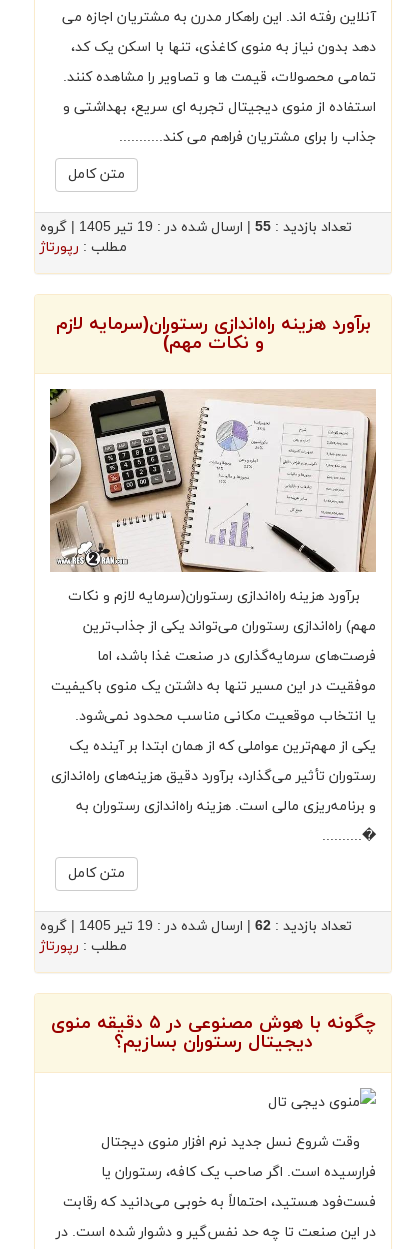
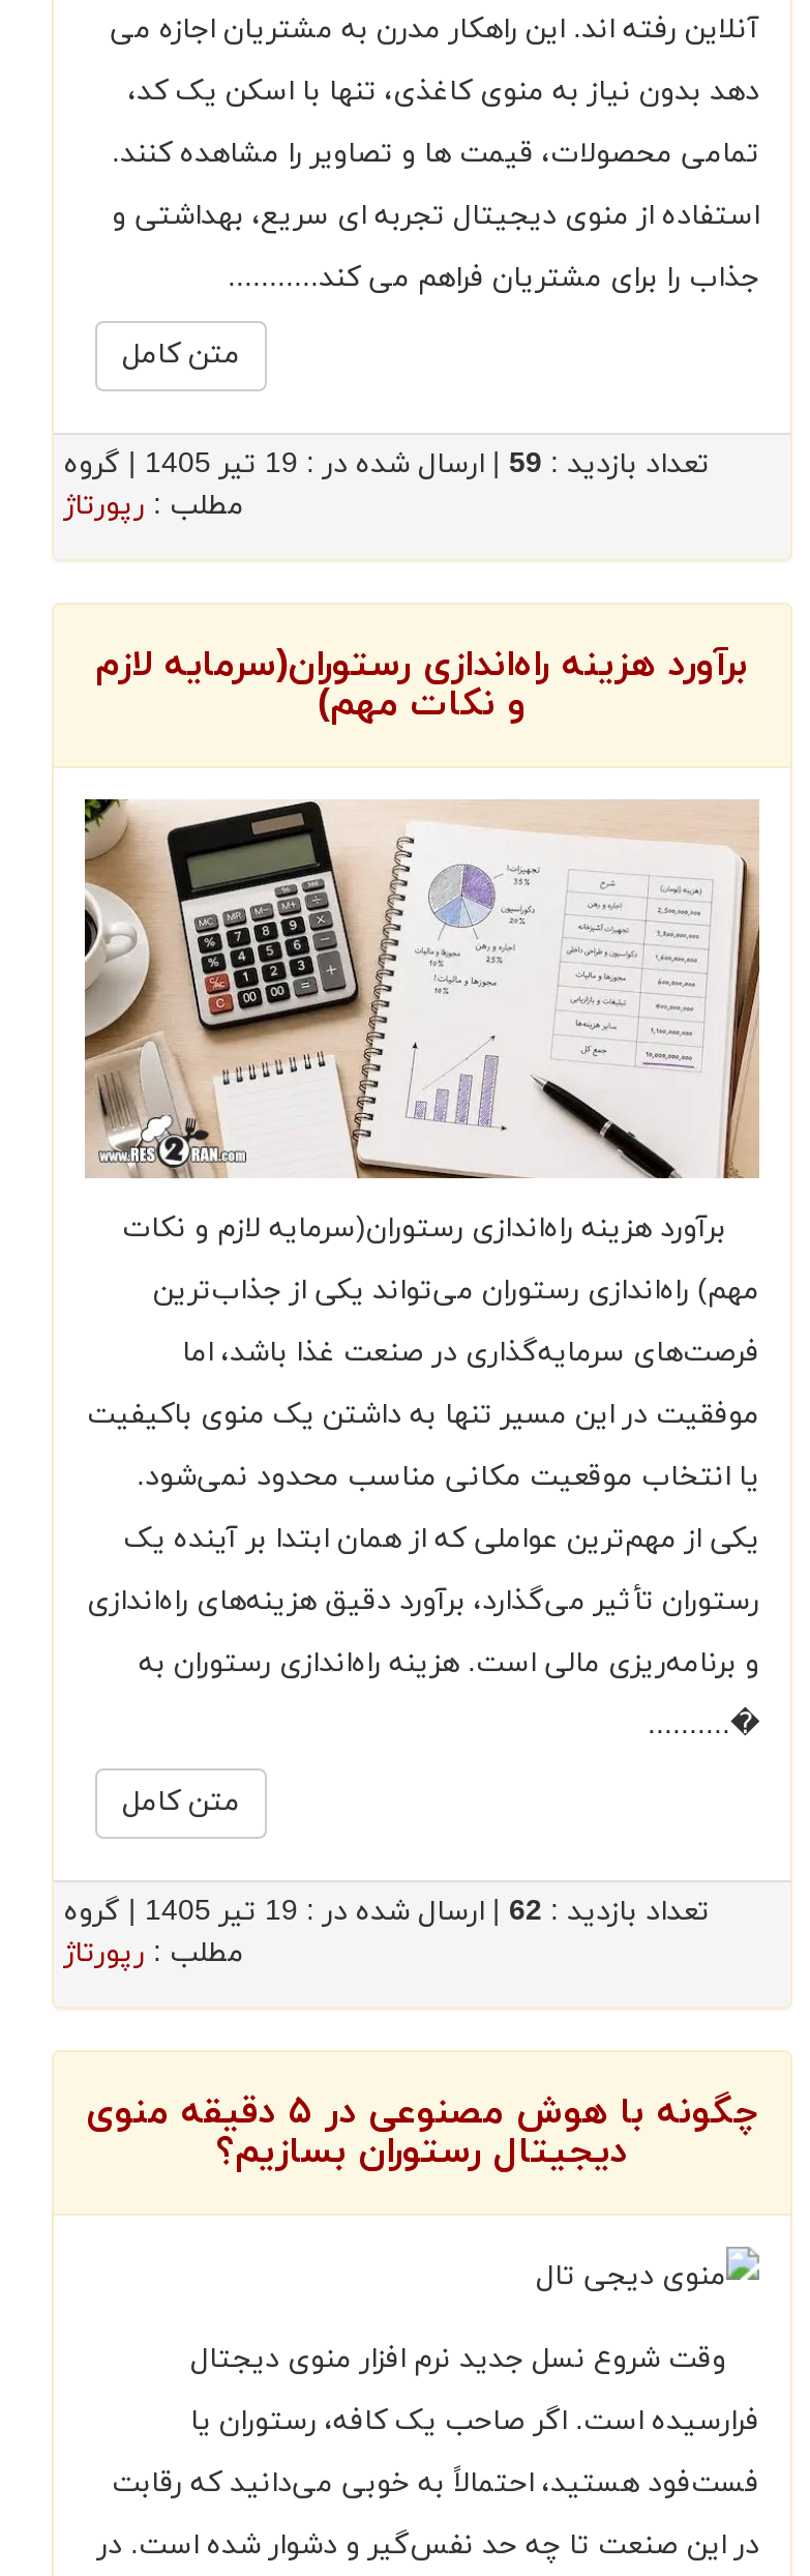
[255,218,352,237] تعداد بازدید : 55 -> [509,445,710,485] تعداد بازدید : 59

